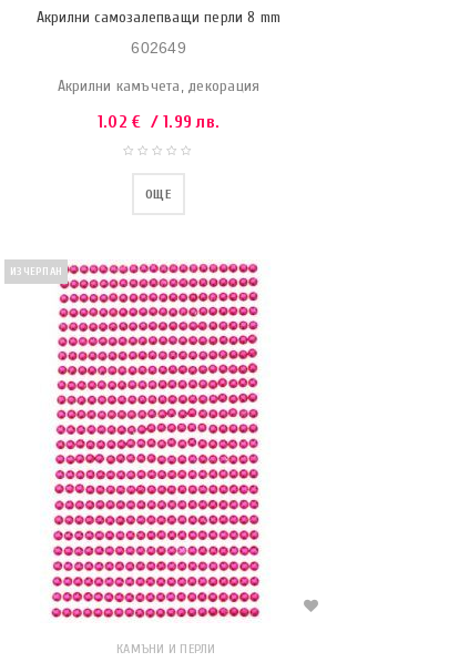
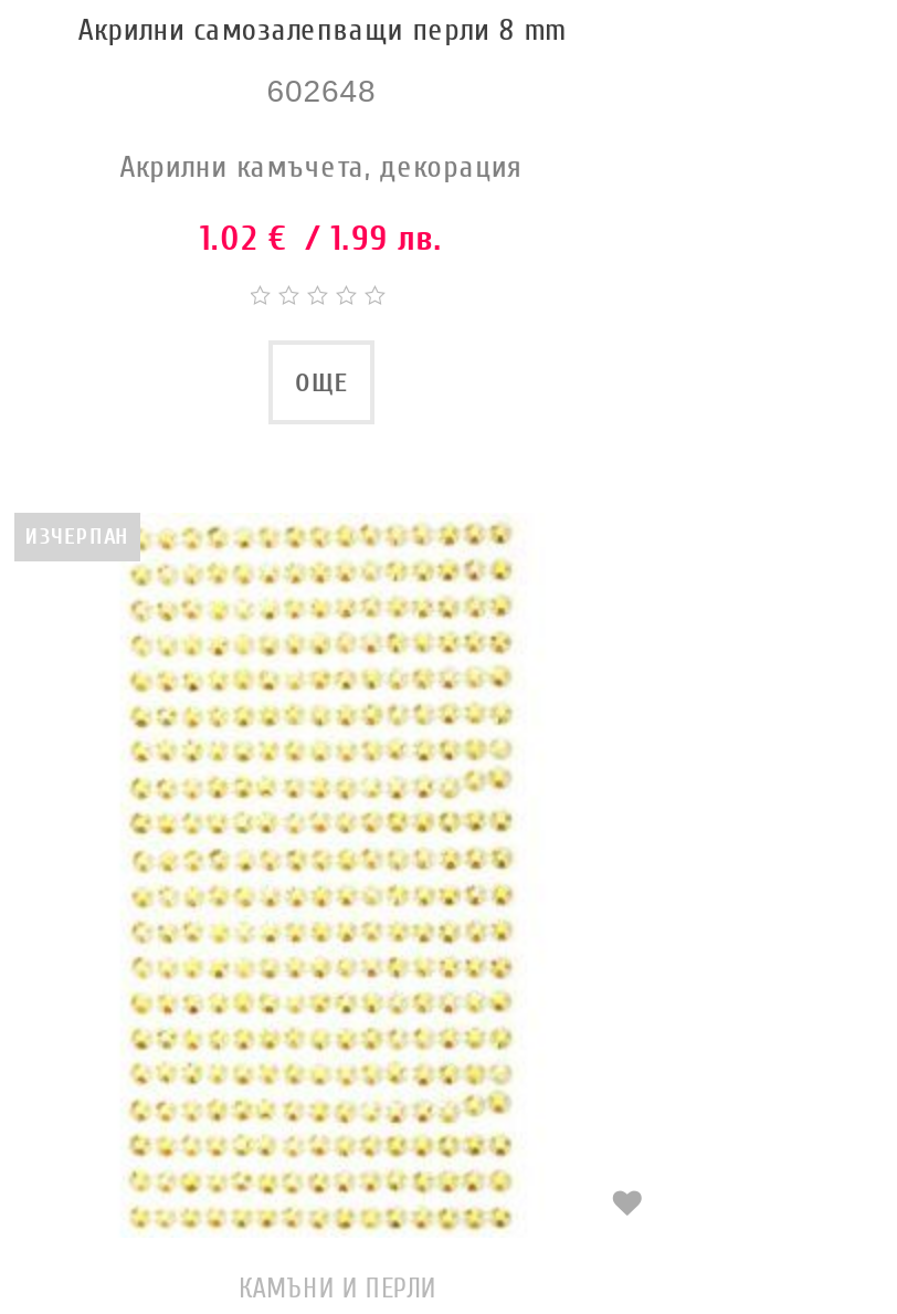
[131,39,186,57] 602649 -> [267,73,376,108] 602648
[50,263,261,620] [image] -> [105,519,525,1236] [image]

